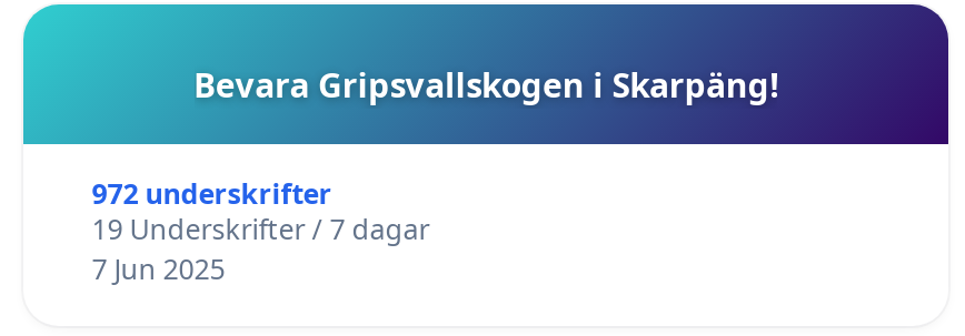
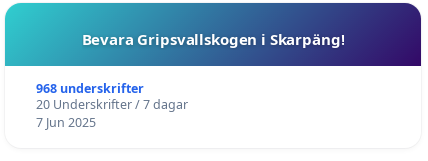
[92,175,332,212] 972 underskrifter -> [36,80,144,97] 968 underskrifter
[92,210,430,248] 19 Underskrifter / 7 dagar -> [36,96,188,113] 20 Underskrifter / 7 dagar

